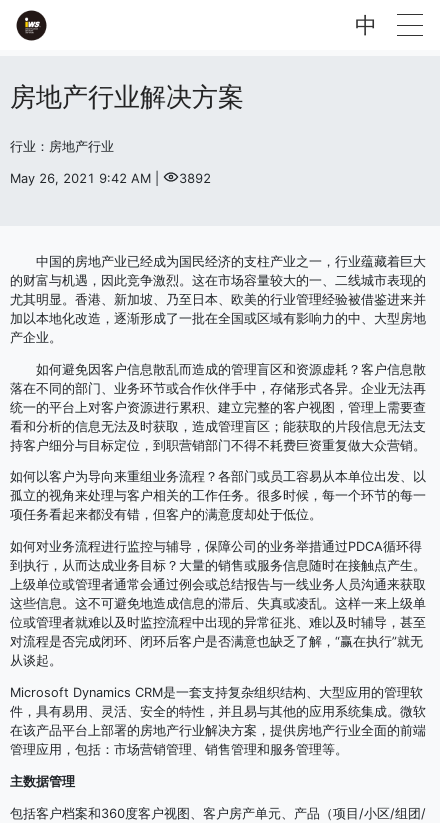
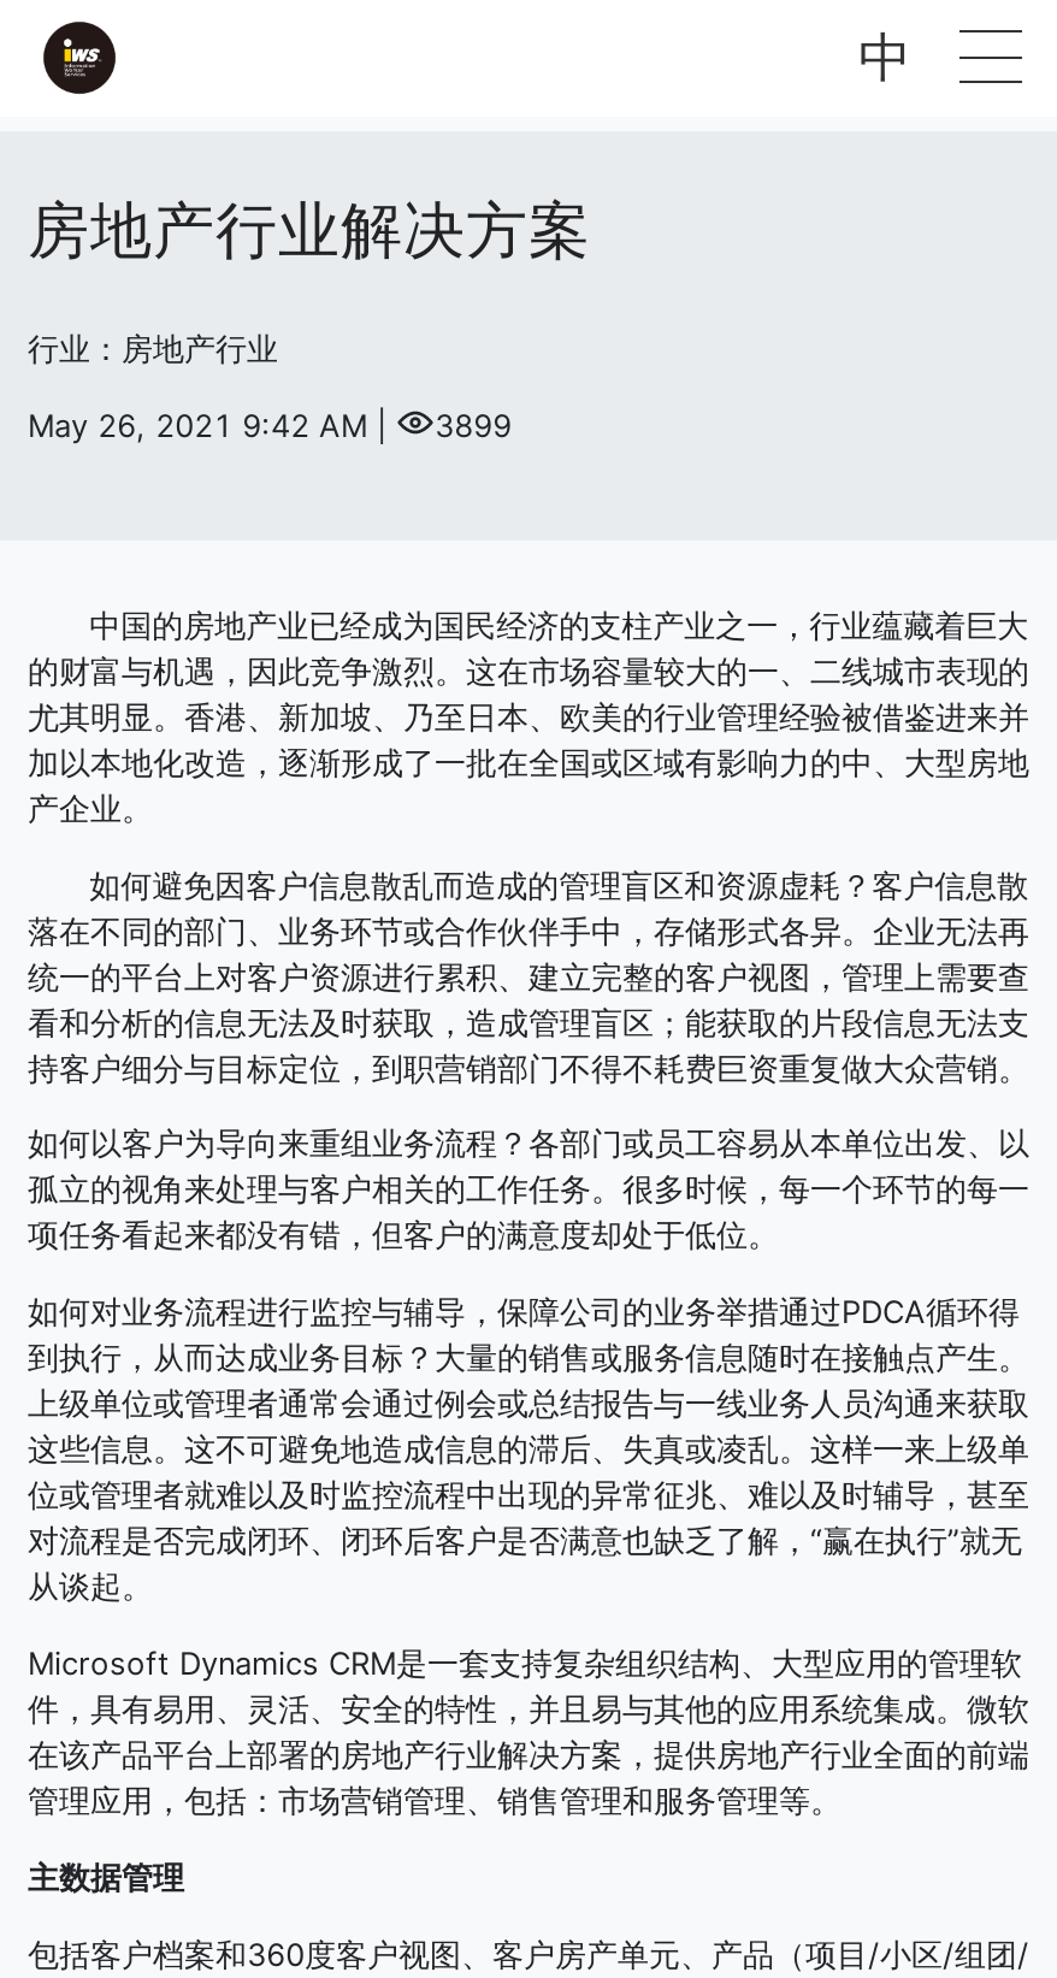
[179,171,211,186] 3892 -> [435,408,512,444] 3899

